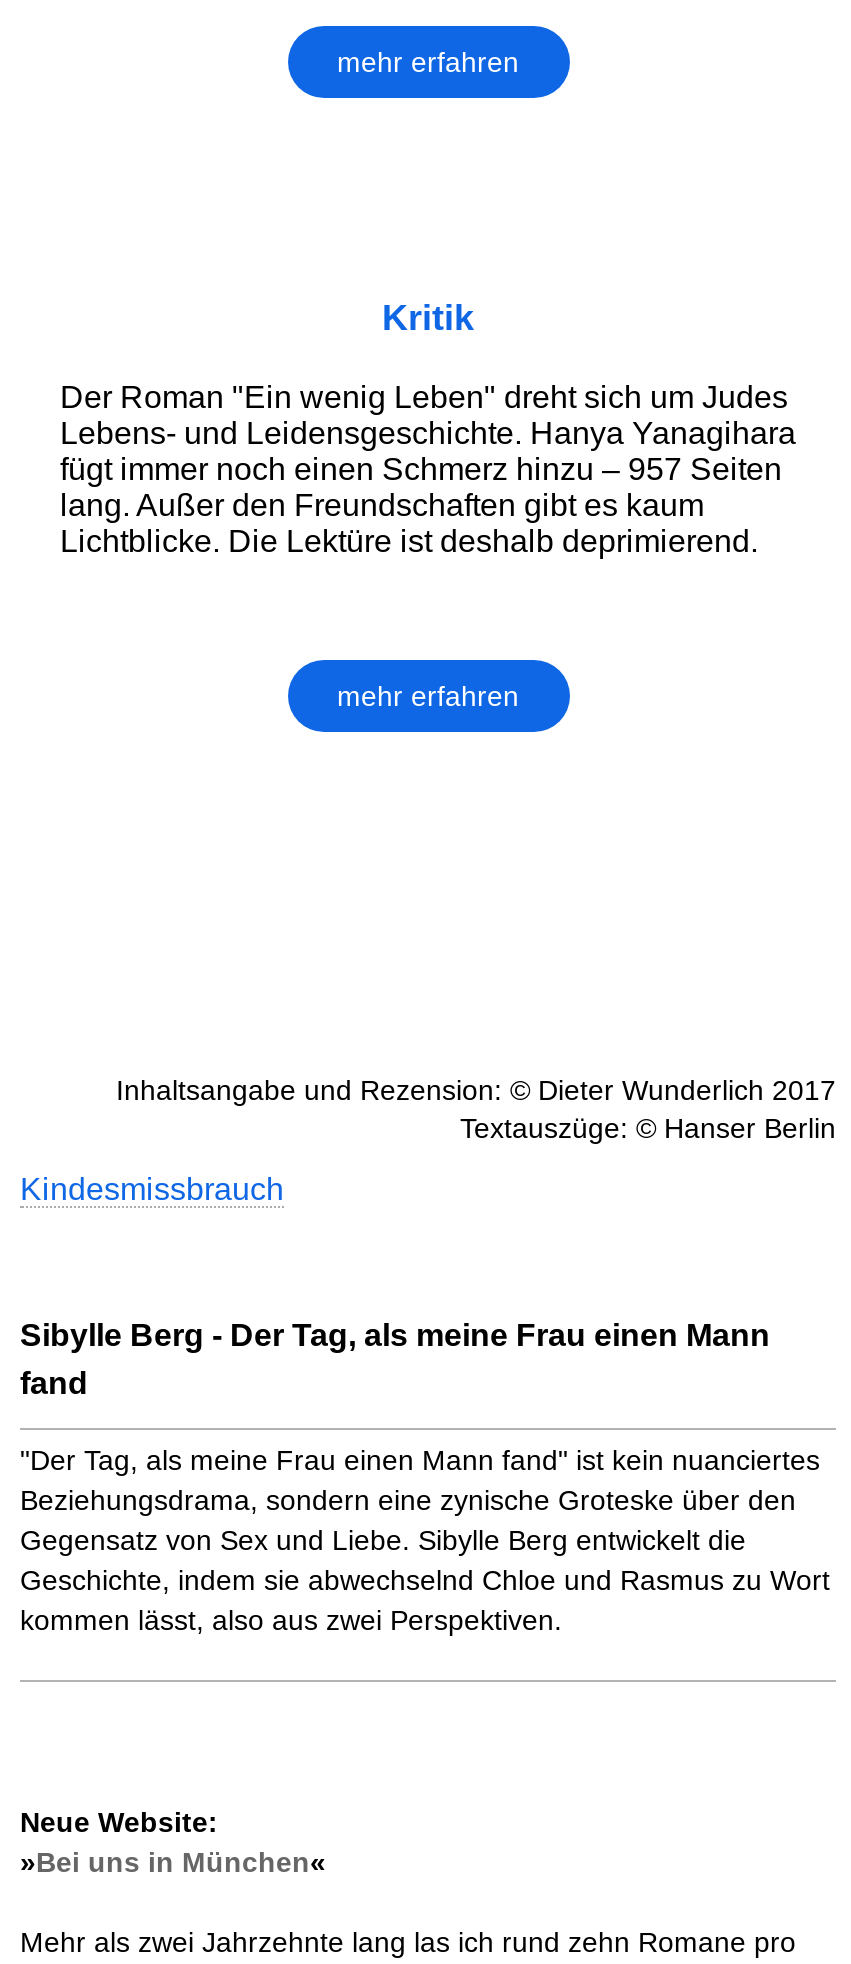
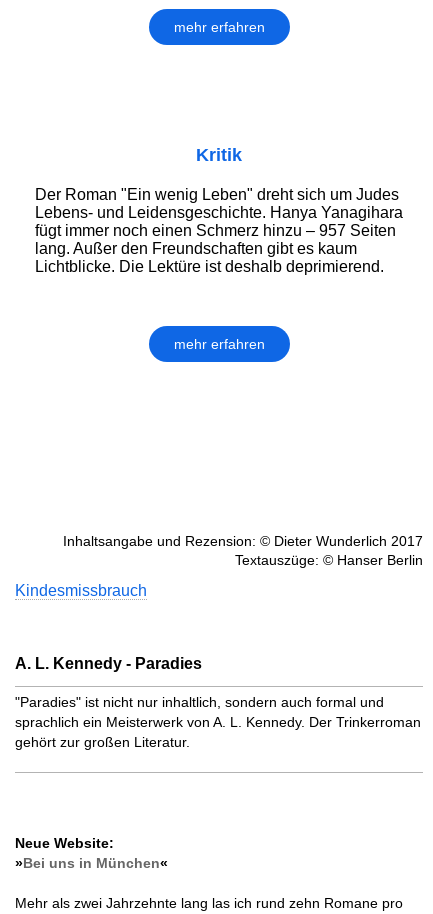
[20,1319,770,1401] Sibylle Berg - Der Tag, als meine Frau einen Mann | fand -> [15,655,202,672] A. L. Kennedy - Paradies
[20,1445,830,1637] "Der Tag, als meine Frau einen Mann fand" ist kein nuanciertes | Beziehungsdrama, sondern eine zynische Groteske über den | Gegensatz von Sex und Liebe. Sibylle Berg entwickelt die | Geschichte, indem sie abwechselnd Chloe und Rasmus zu Wort | kommen lässt, also aus zwei Perspektiven. -> [15,694,421,750] "Paradies" ist nicht nur inhaltlich, sondern auch formal und | sprachlich ein Meisterwerk von A. L. Kennedy. Der Trinkerroman | gehört zur großen Literatur.

